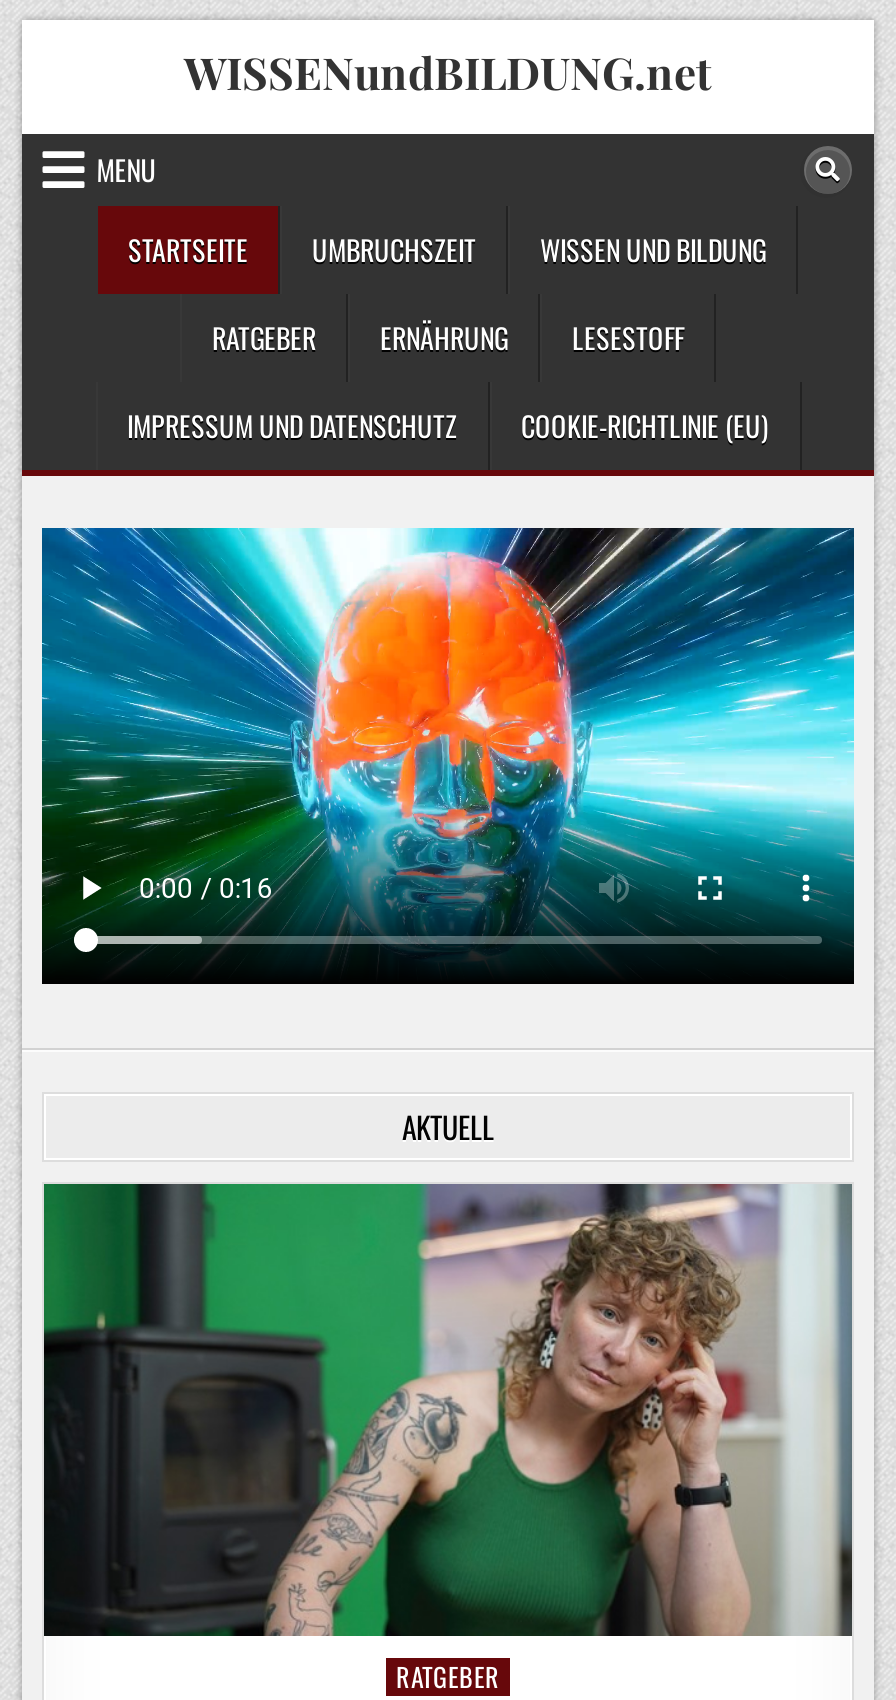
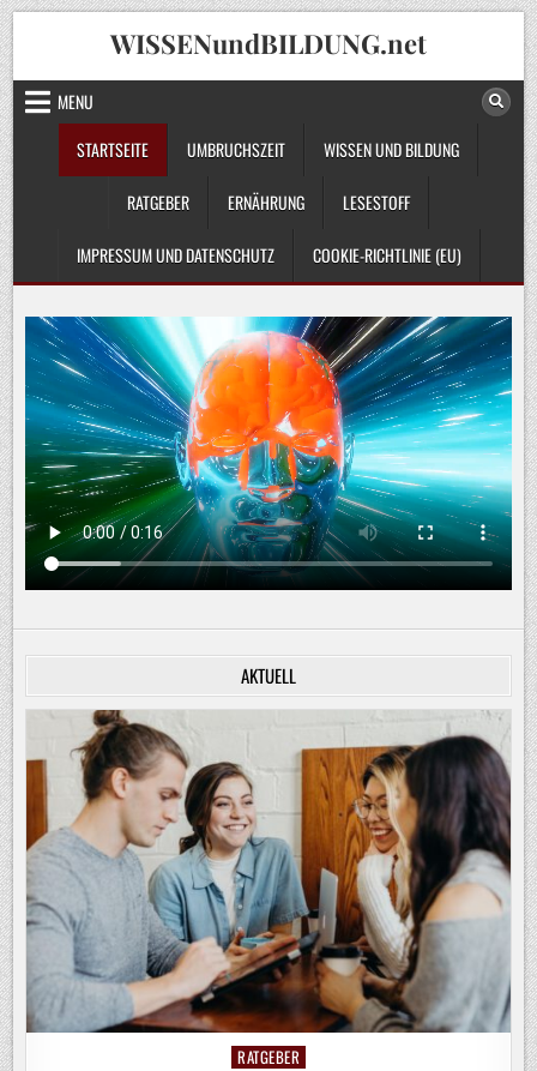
[42,1182,852,1638] [image] -> [25,709,512,1034] [image]

